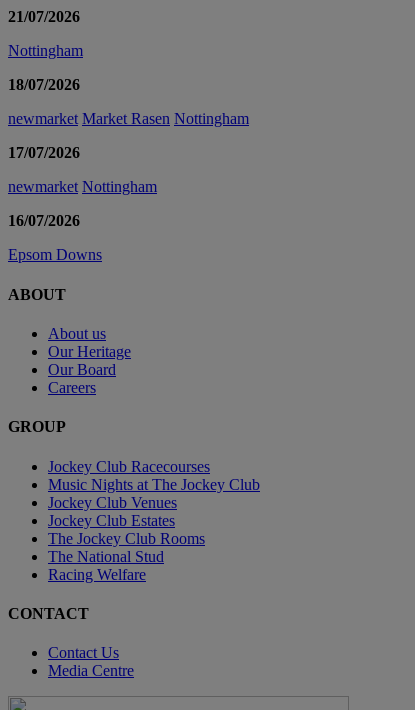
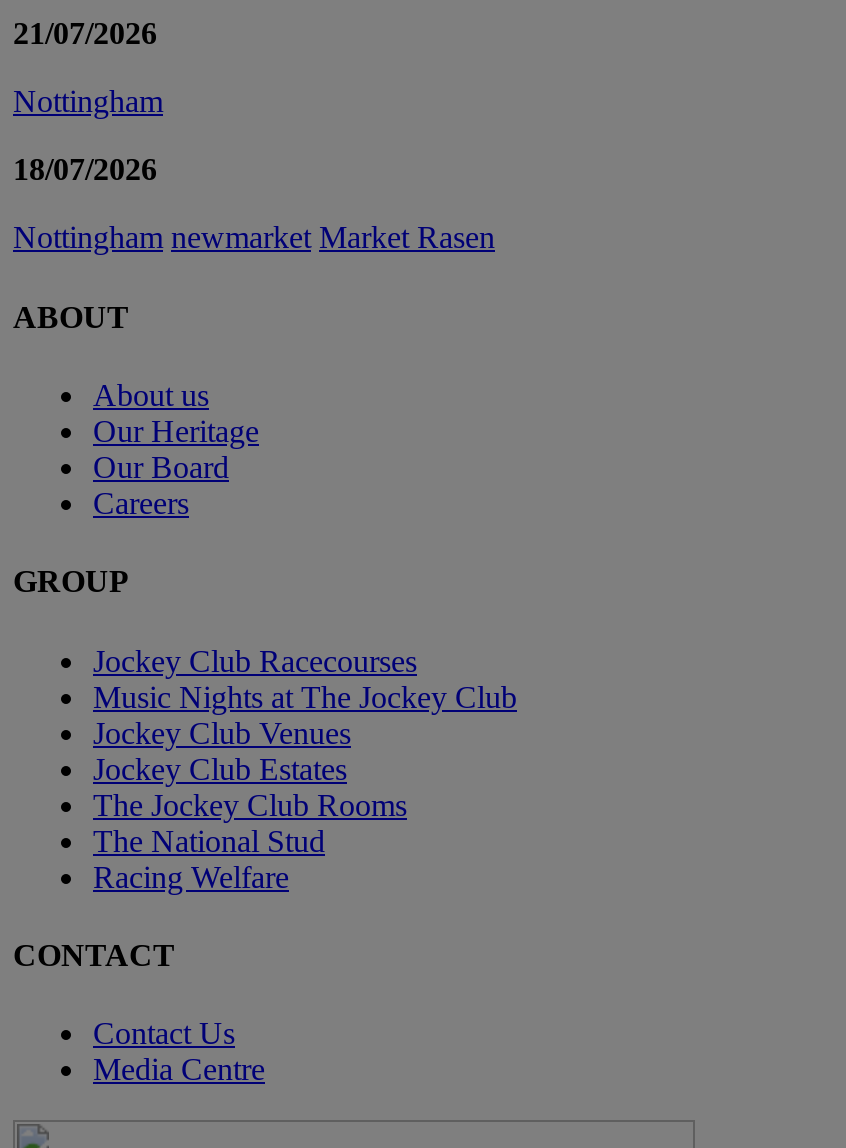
[8,110,249,263] newmarket Market Rasen Nottingham | 17/07/2026 | newmarket Nottingham | 16/07/2026 | Epsom Downs -> [13,221,495,255] Nottingham newmarket Market Rasen

